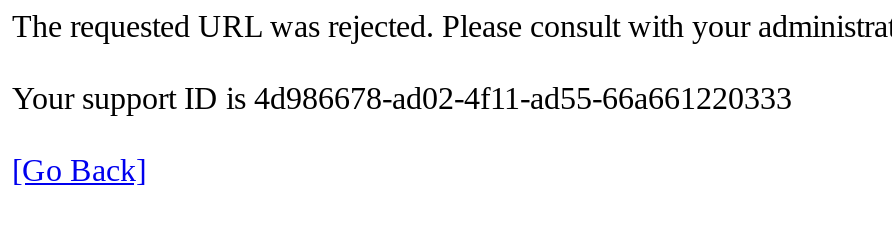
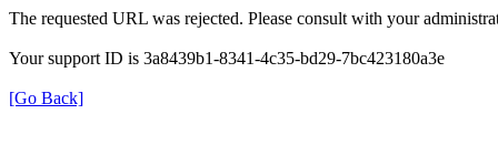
[12,81,792,115] Your support ID is 4d986678-ad02-4f11-ad55-66a661220333 -> [9,49,445,68] Your support ID is 3a8439b1-8341-4c35-bd29-7bc423180a3e

